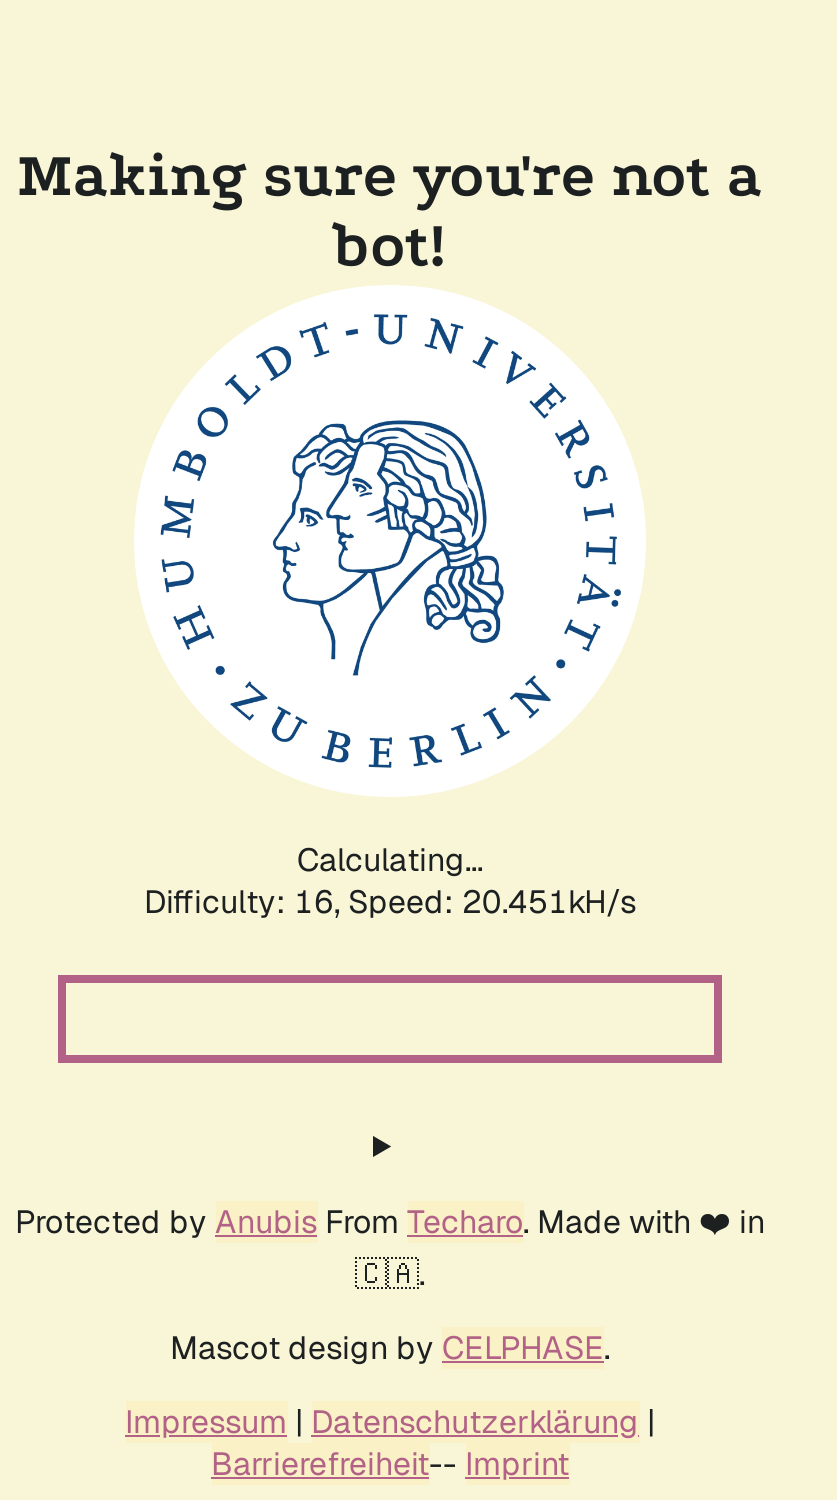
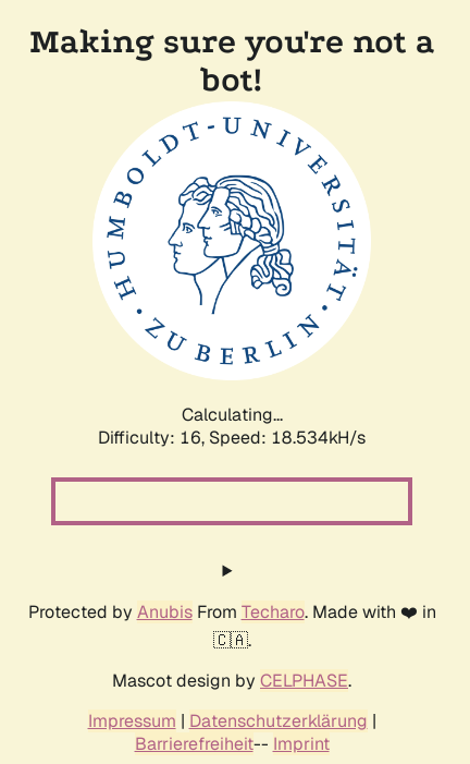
[144,881,636,923] Difficulty: 16, Speed: 20.451kH/s -> [98,426,366,449] Difficulty: 16, Speed: 18.534kH/s

